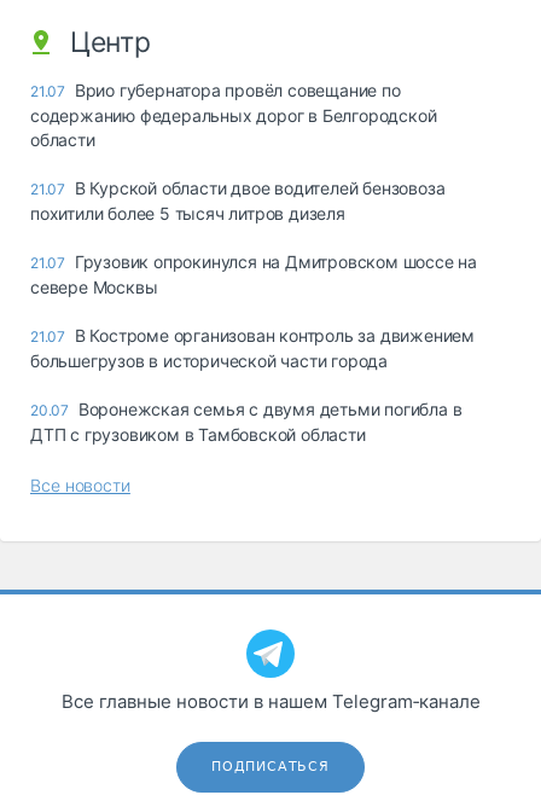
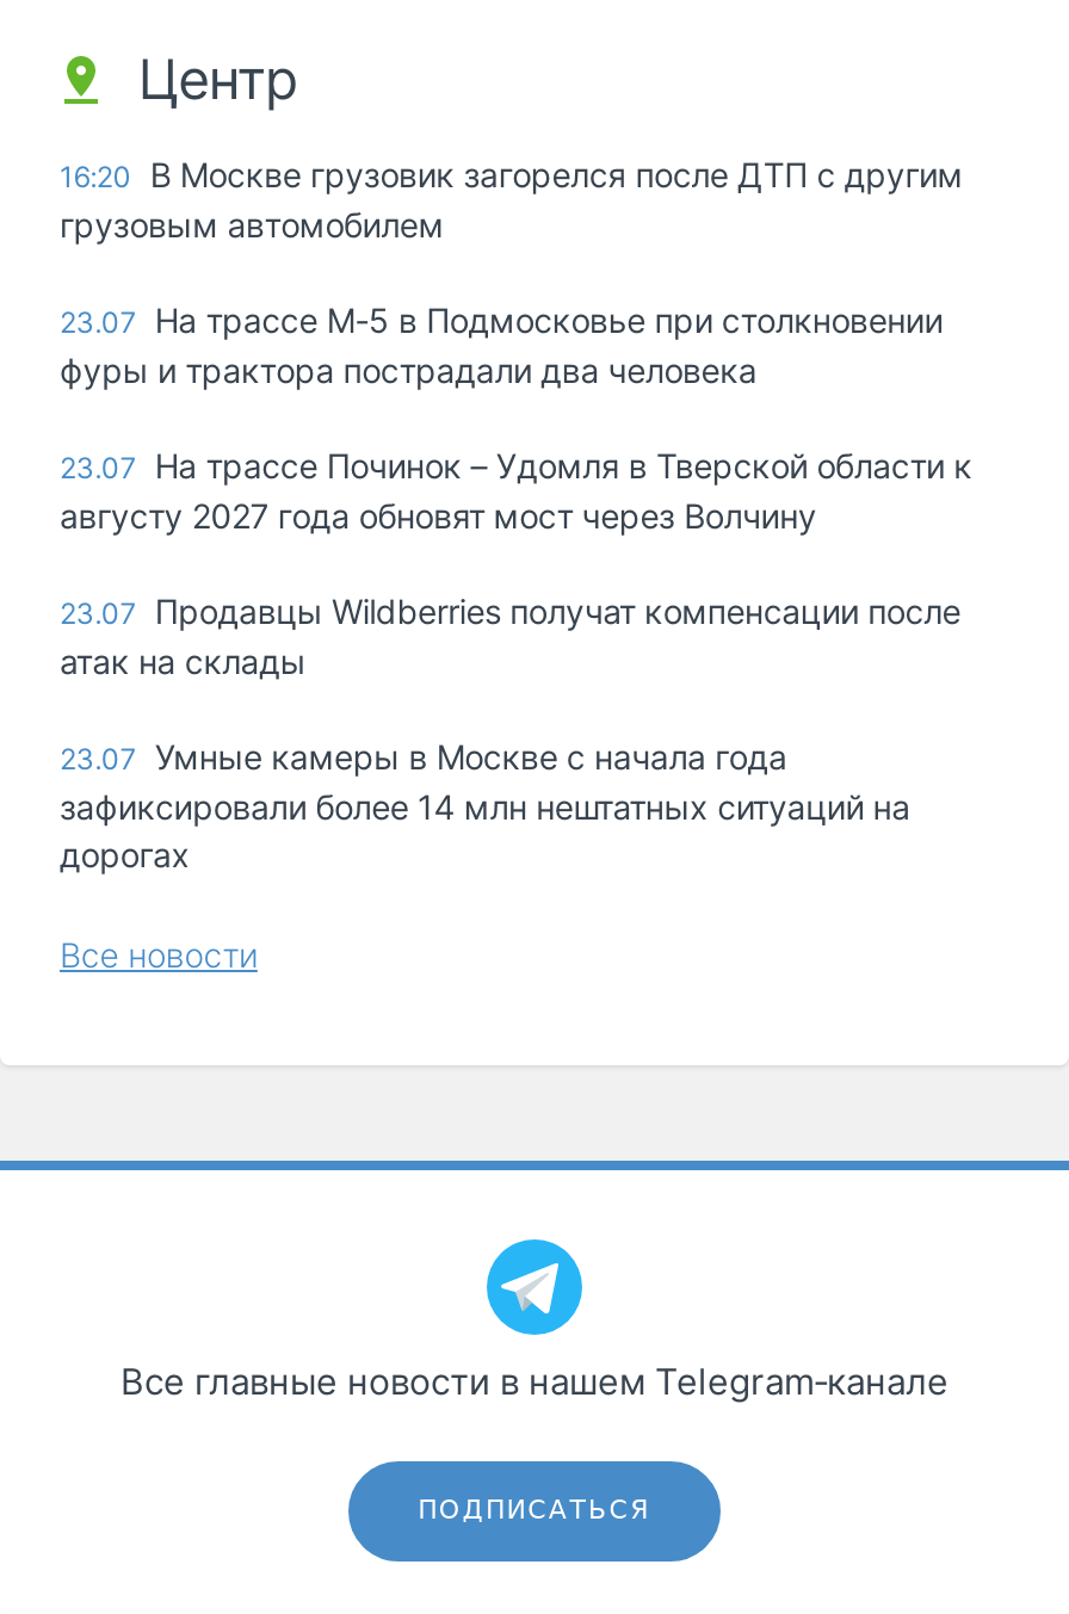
[30,80,436,150] 21.07 Врио губернатора провёл совещание по | содержанию федеральных дорог в Белгородской | области -> [60,154,963,245] 16:20 В Москве грузовик загорелся после ДТП с другим | грузовым автомобилем
[30,178,445,224] 21.07 В Курской области двое водителей бензовоза | похитили более 5 тысяч литров дизеля -> [60,300,943,390] 23.07 На трассе М-5 в Подмосковье при столкновении | фуры и трактора пострадали два человека
[30,251,477,297] 21.07 Грузовик опрокинулся на Дмитровском шоссе на | севере Москвы -> [60,445,972,536] 23.07 На трассе Починок – Удомля в Тверской области к | августу 2027 года обновят мост через Волчину
[30,325,475,371] 21.07 В Костроме организован контроль за движением | большегрузов в исторической части города -> [60,591,961,681] 23.07 Продавцы Wildberries получат компенсации после | атак на склады
[30,399,462,445] 20.07 Воронежская семья с двумя детьми погибла в | ДТП с грузовиком в Тамбовской области -> [60,736,910,875] 23.07 Умные камеры в Москве с начала года | зафиксировали более 14 млн нештатных ситуаций на | дорогах

